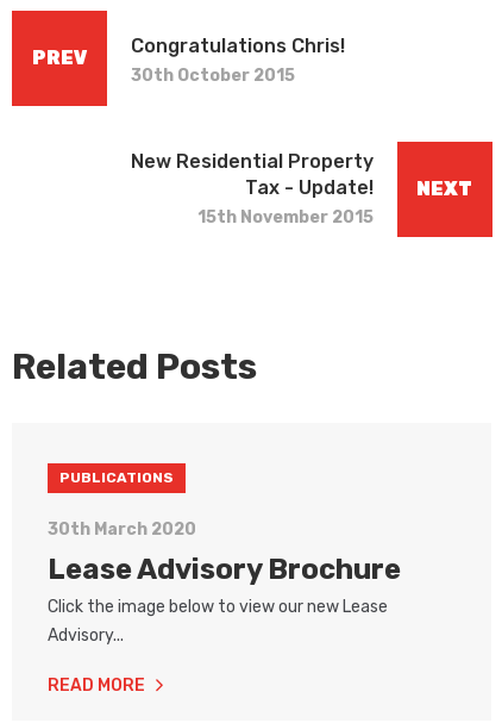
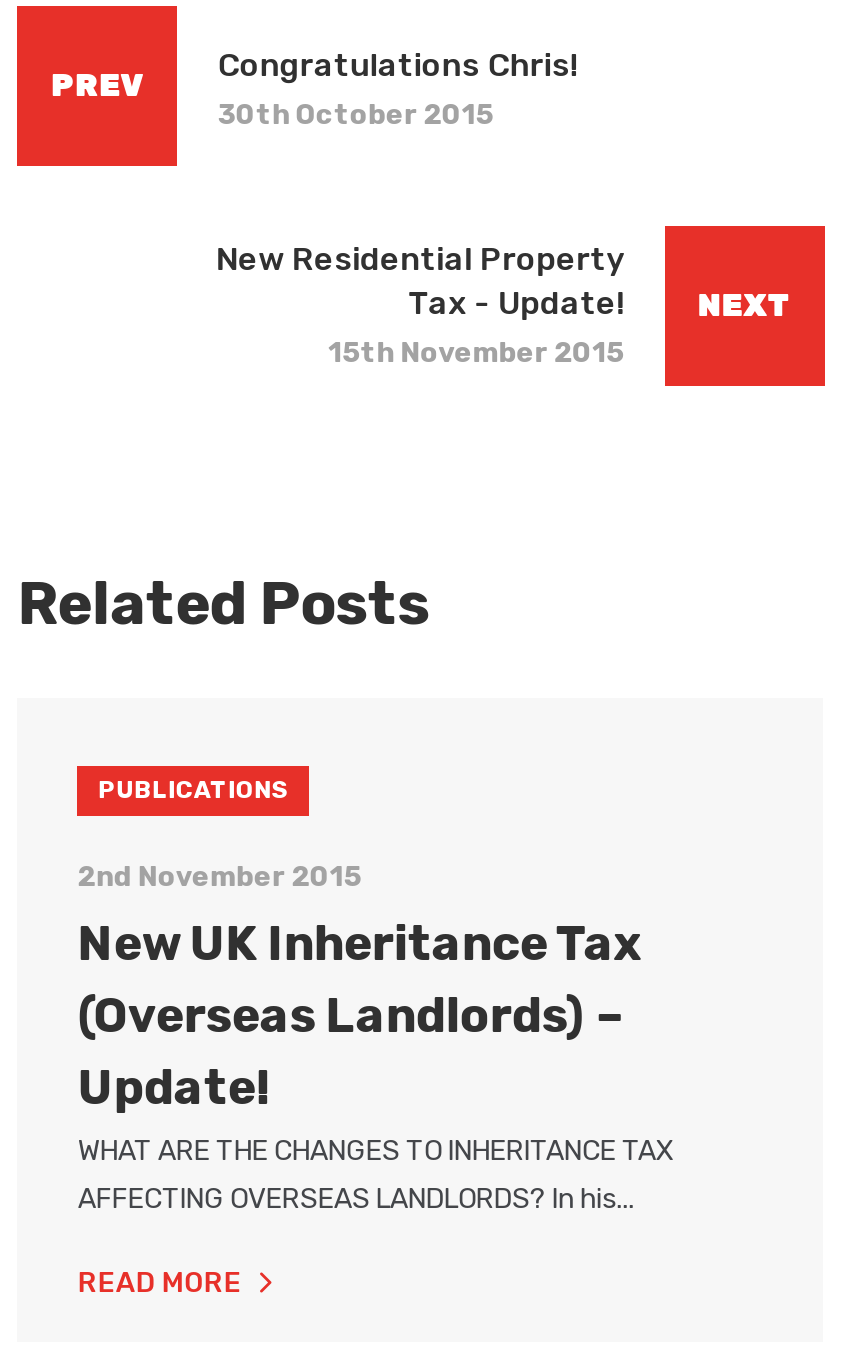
[48,519,401,646] 30th March 2020 | Lease Advisory Brochure | Click the image below to view our new Lease | Advisory... -> [78,860,674,1216] 2nd November 2015 | New UK Inheritance Tax | (Overseas Landlords) – | Update! | WHAT ARE THE CHANGES TO INHERITANCE TAX | AFFECTING OVERSEAS LANDLORDS? In his...

